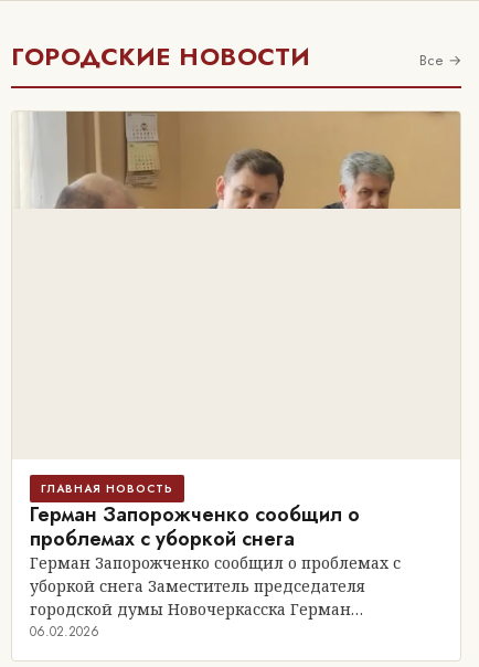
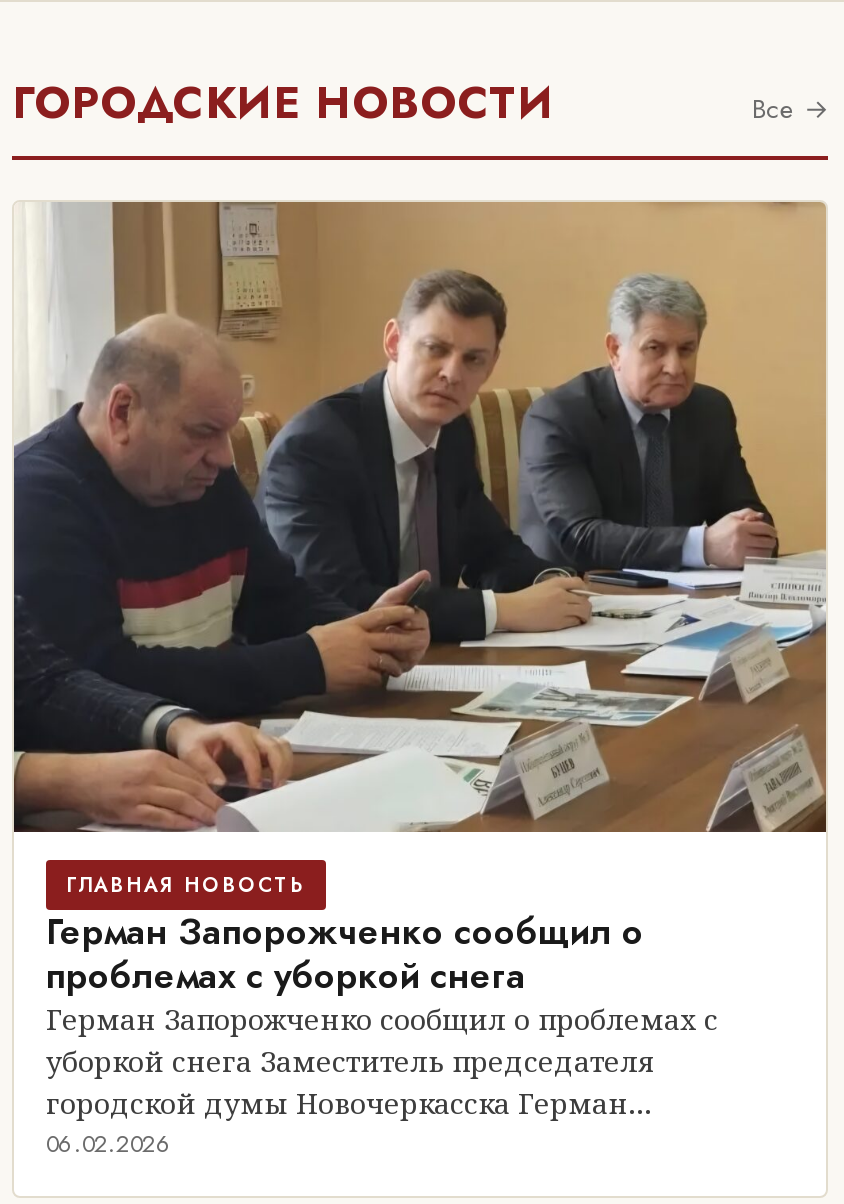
none -> [12,376,828,834] [image]

